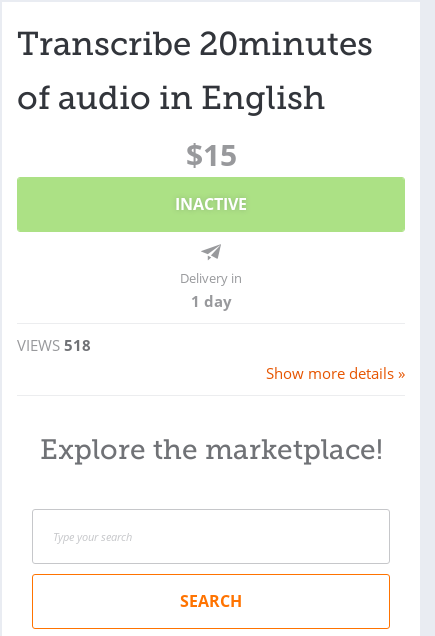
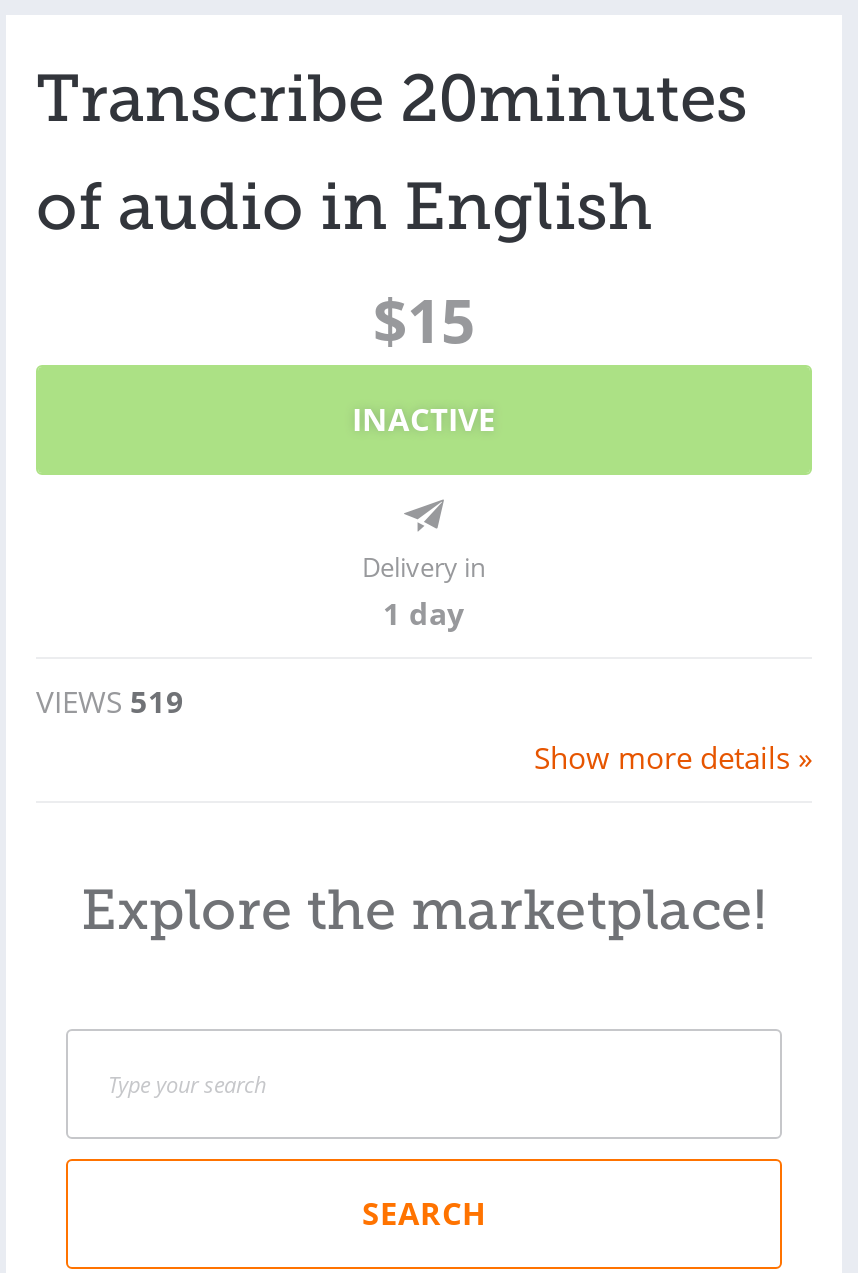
[17,335,91,355] VIEWS 518 -> [36,681,184,721] VIEWS 519

